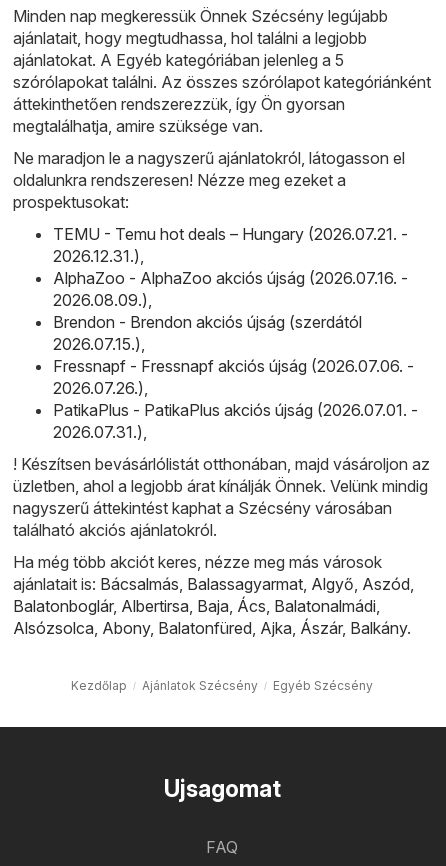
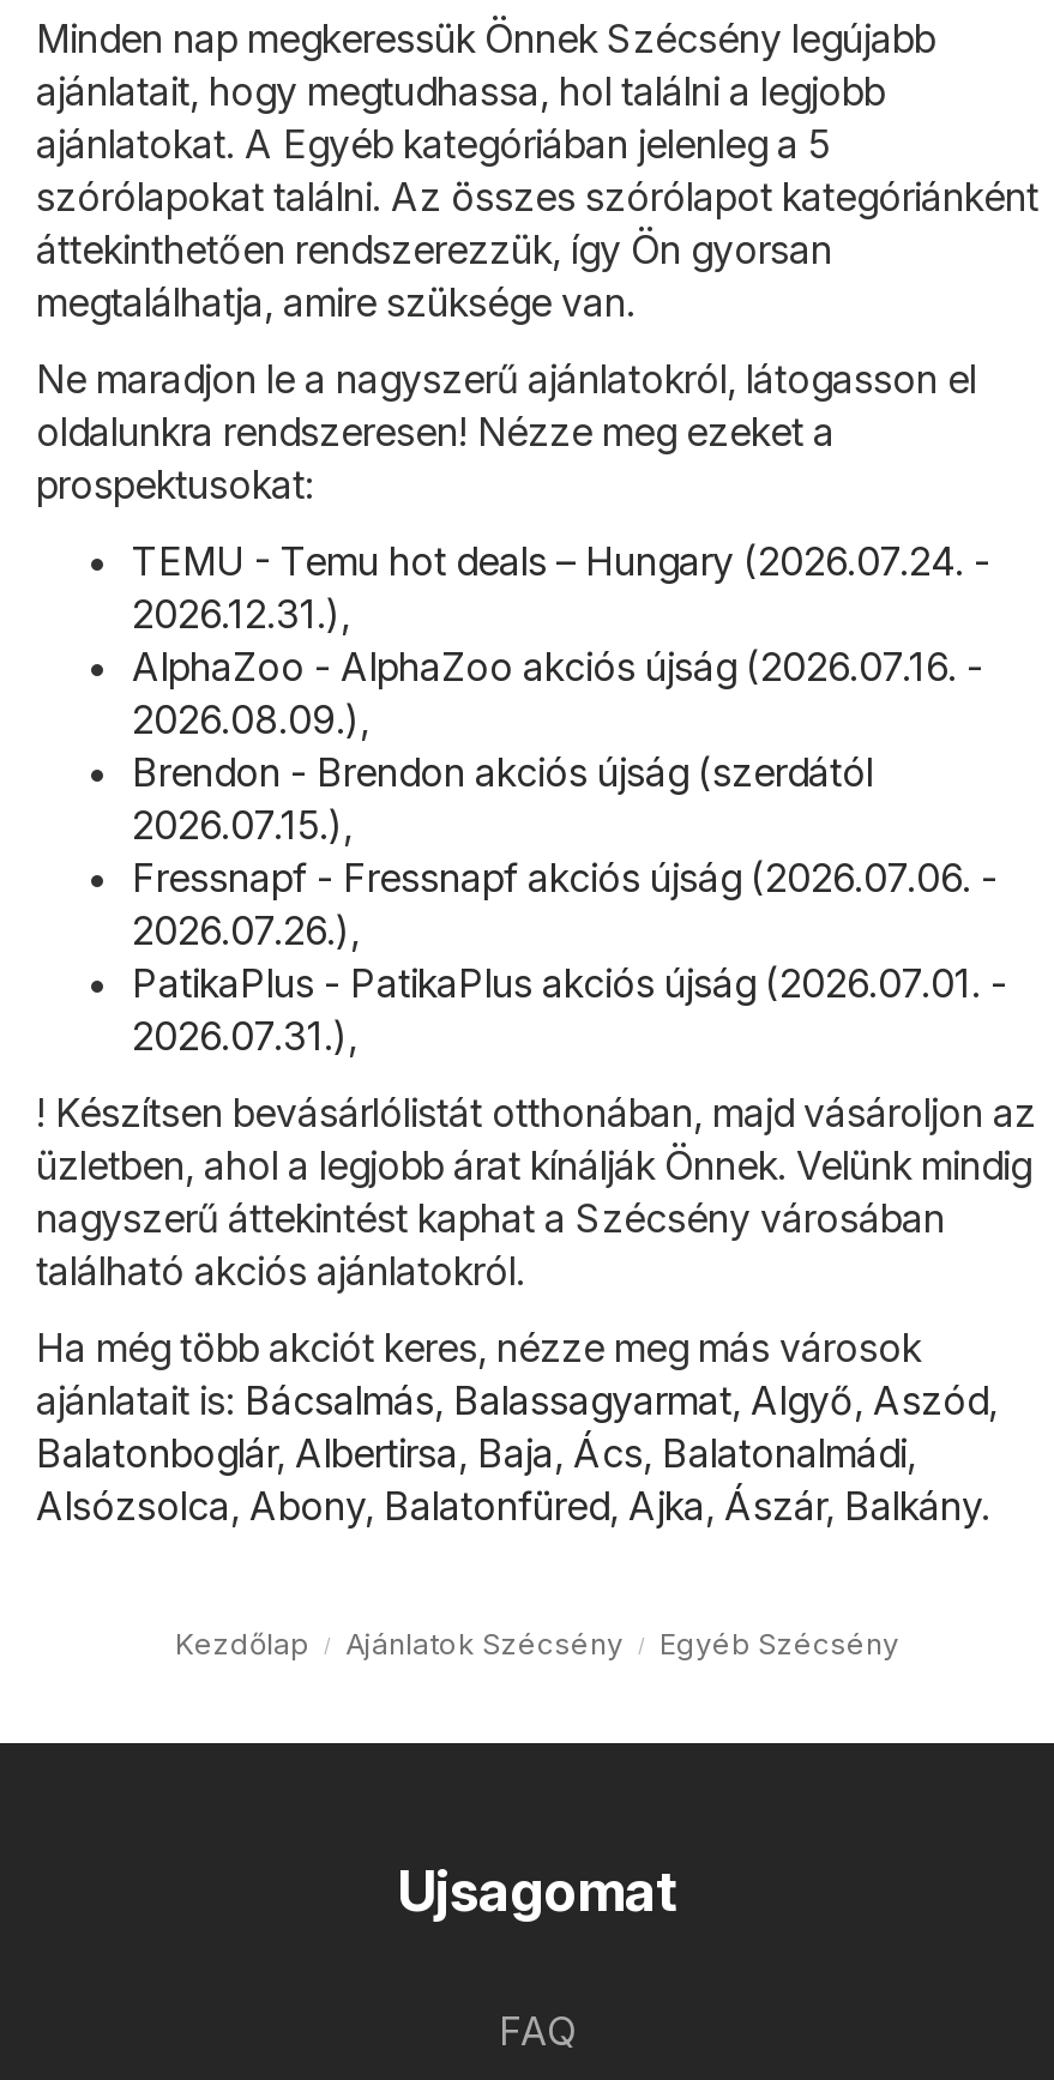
[53,224,408,244] TEMU - Temu hot deals – Hungary (2026.07.21. - -> [132,537,990,585] TEMU - Temu hot deals – Hungary (2026.07.24. -

